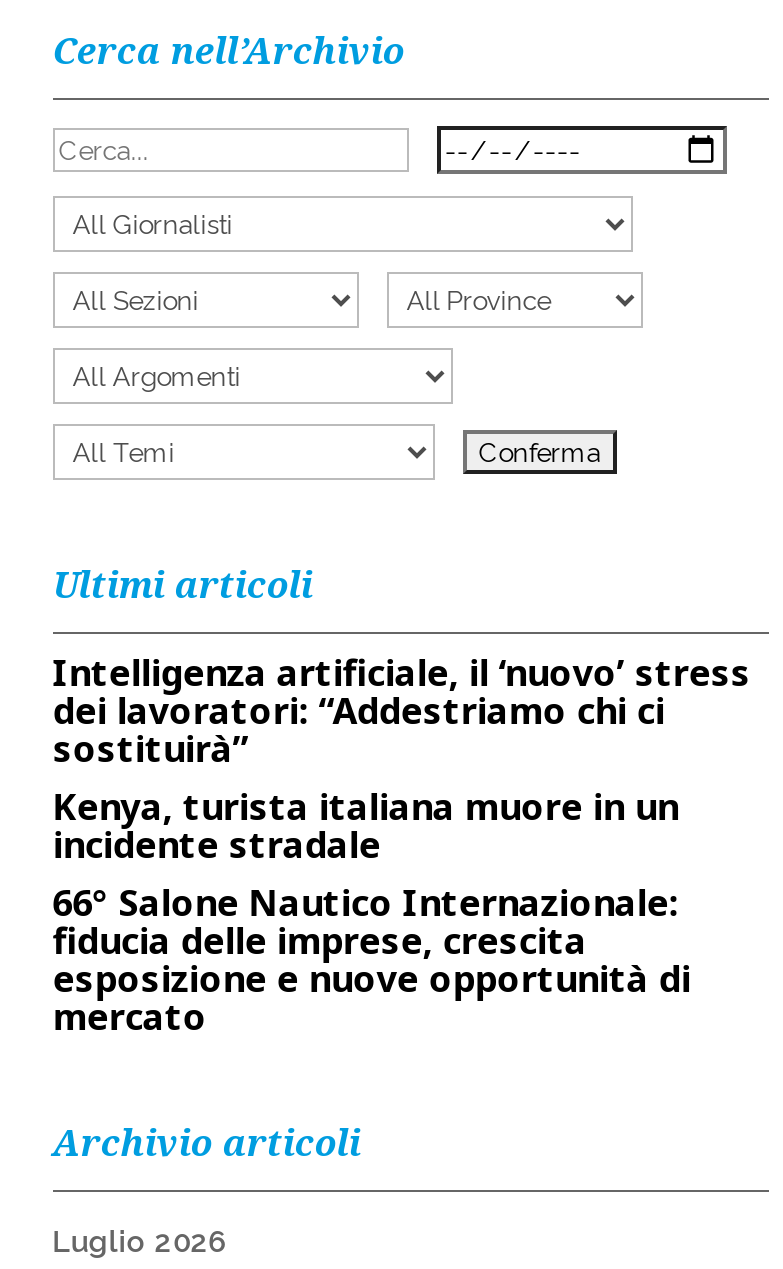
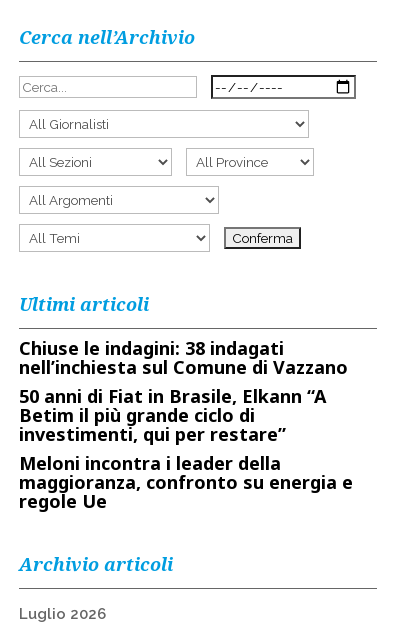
[53,648,751,1040] Intelligenza artificiale, il ‘nuovo’ stress | dei lavoratori: “Addestriamo chi ci | sostituirà” | Kenya, turista italiana muore in un | incidente stradale | 66° Salone Nautico Internazionale: | fiducia delle imprese, crescita | esposizione e nuove opportunità di | mercato -> [19,336,353,513] Chiuse le indagini: 38 indagati | nell’inchiesta sul Comune di Vazzano | 50 anni di Fiat in Brasile, Elkann “A | Betim il più grande ciclo di | investimenti, qui per restare” | Meloni incontra i leader della | maggioranza, confronto su energia e | regole Ue

